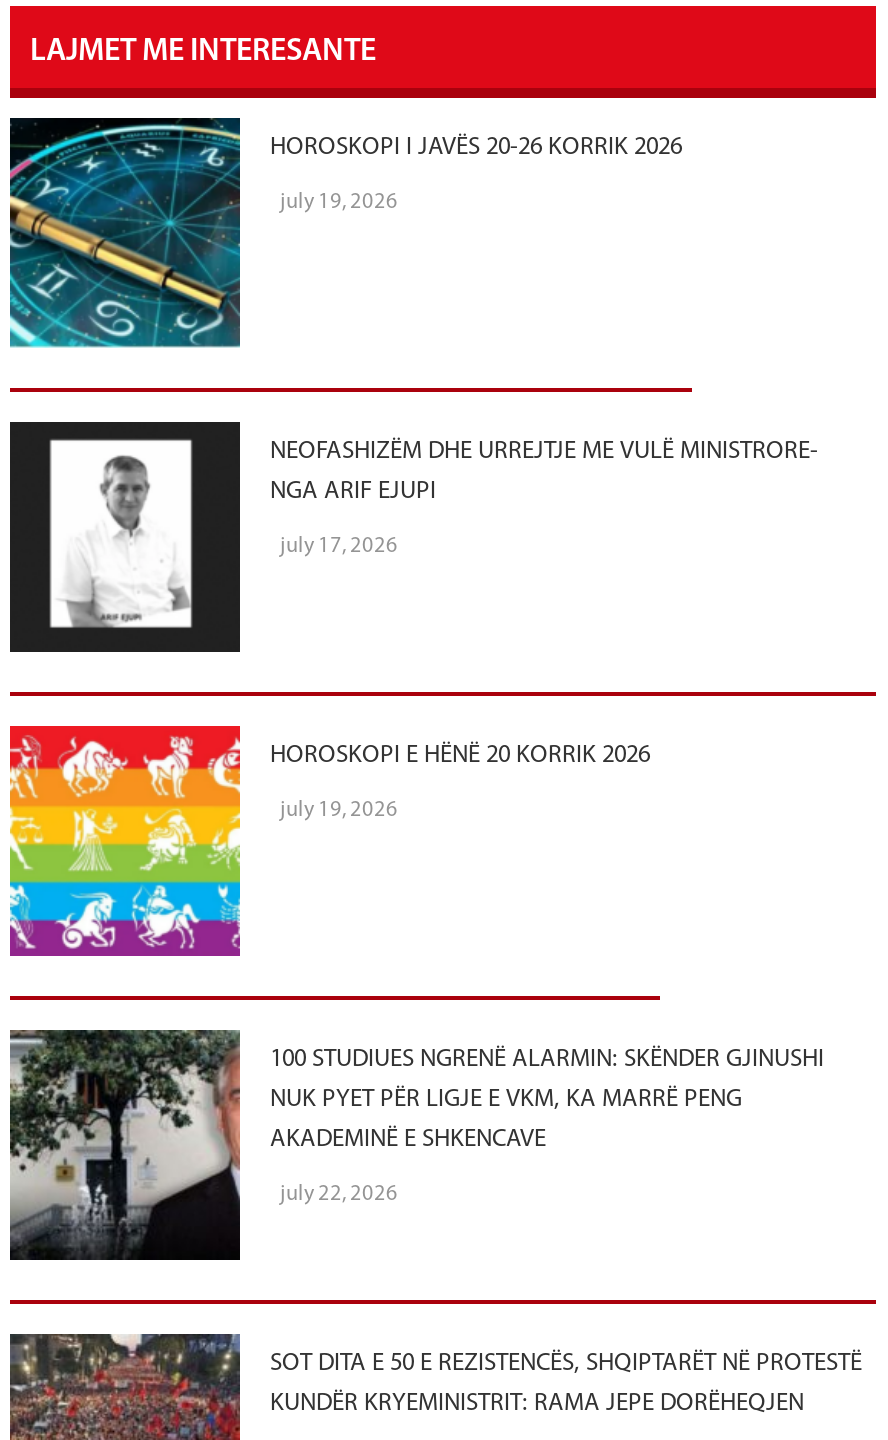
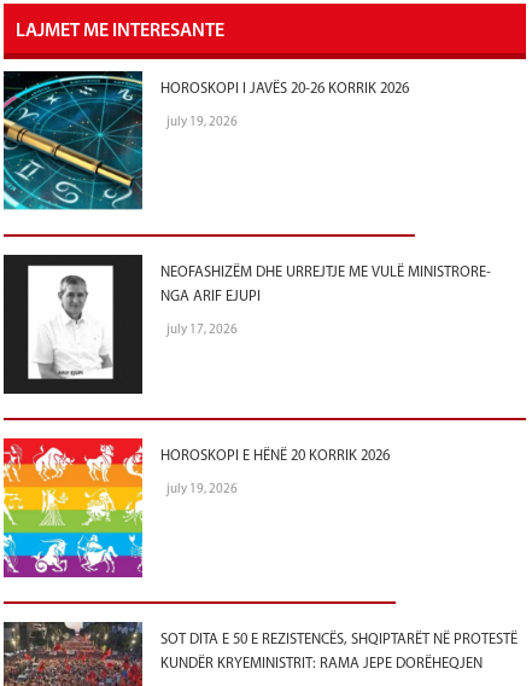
[8,1028,824,1262] [image] | 100 STUDIUES NGRENË ALARMIN: SKËNDER GJINUSHI | NUK PYET PËR LIGJE E VKM, KA MARRË PENG | AKADEMINË E SHKENCAVE | july 22, 2026 -> none

